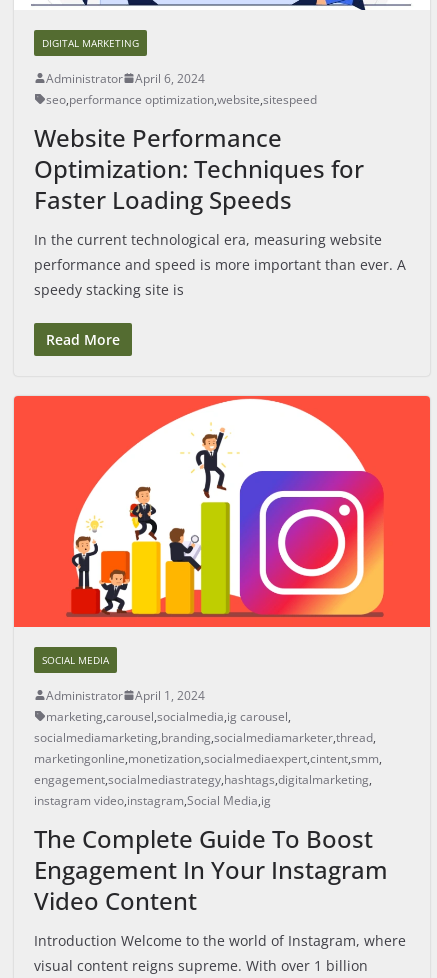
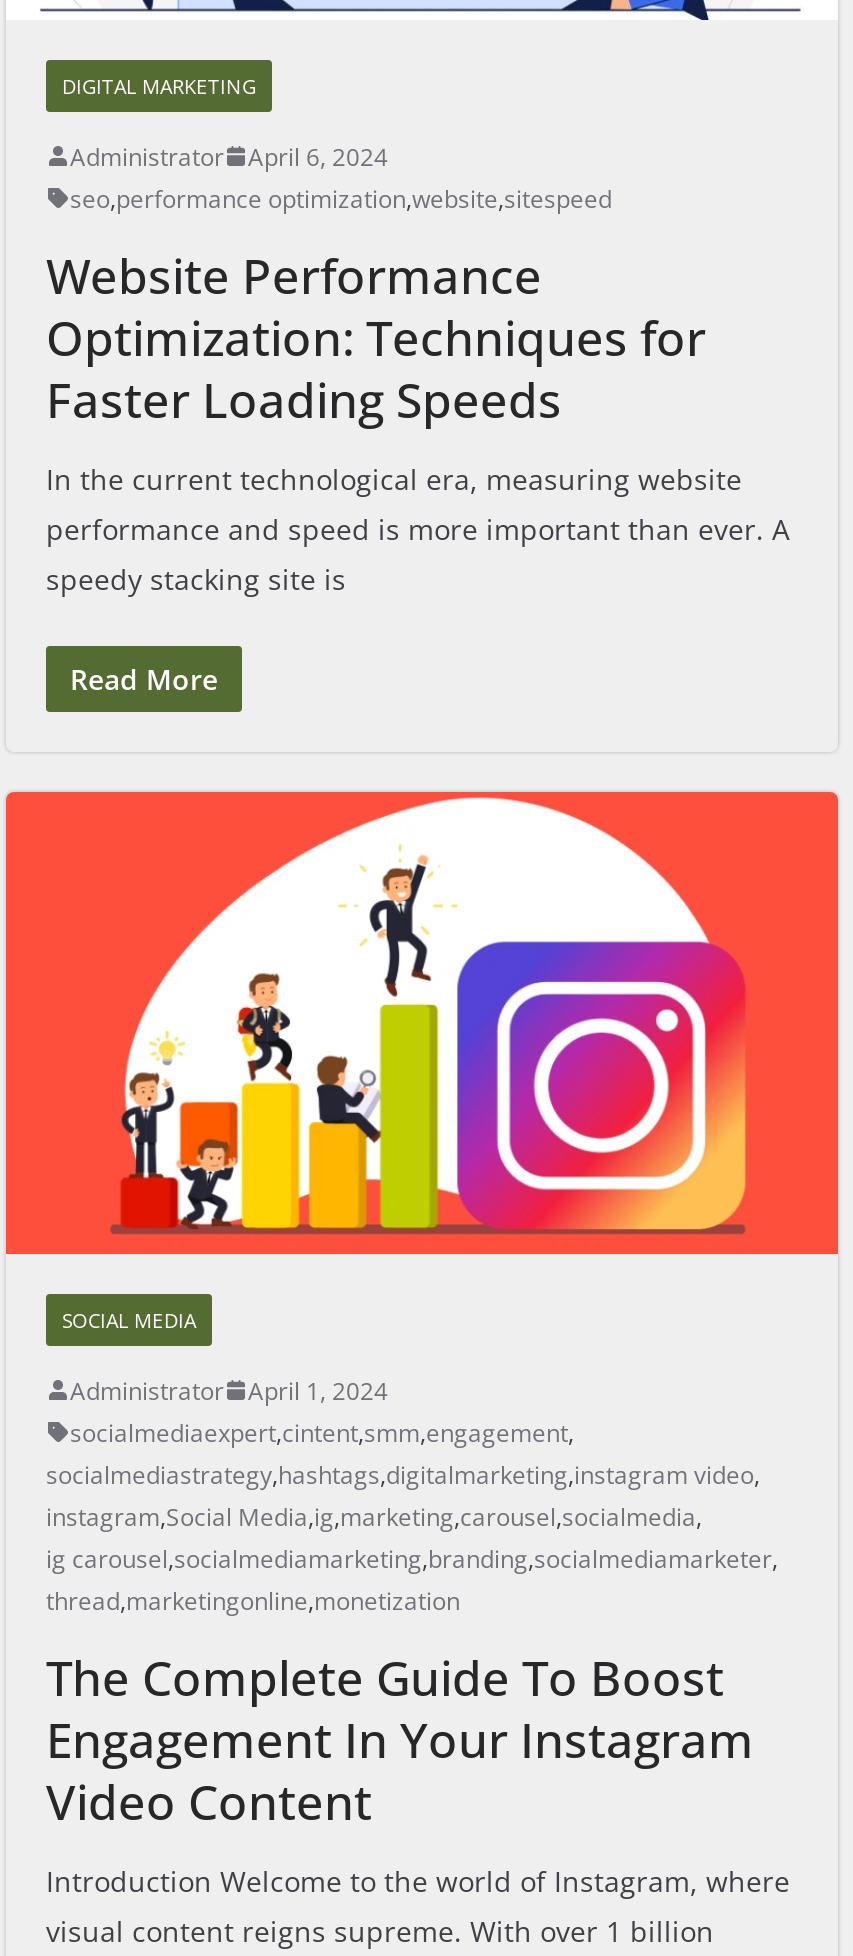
[34,708,382,809] marketing,carousel,socialmedia,ig carousel, | socialmediamarketing,branding,socialmediamarketer,thread, | marketingonline,monetization,socialmediaexpert,cintent,smm, | engagement,socialmediastrategy,hashtags,digitalmarketing, | instagram video,instagram,Social Media,ig -> [46,1416,778,1618] socialmediaexpert,cintent,smm,engagement, | socialmediastrategy,hashtags,digitalmarketing,instagram video, | instagram,Social Media,ig,marketing,carousel,socialmedia, | ig carousel,socialmediamarketing,branding,socialmediamarketer, | thread,marketingonline,monetization

